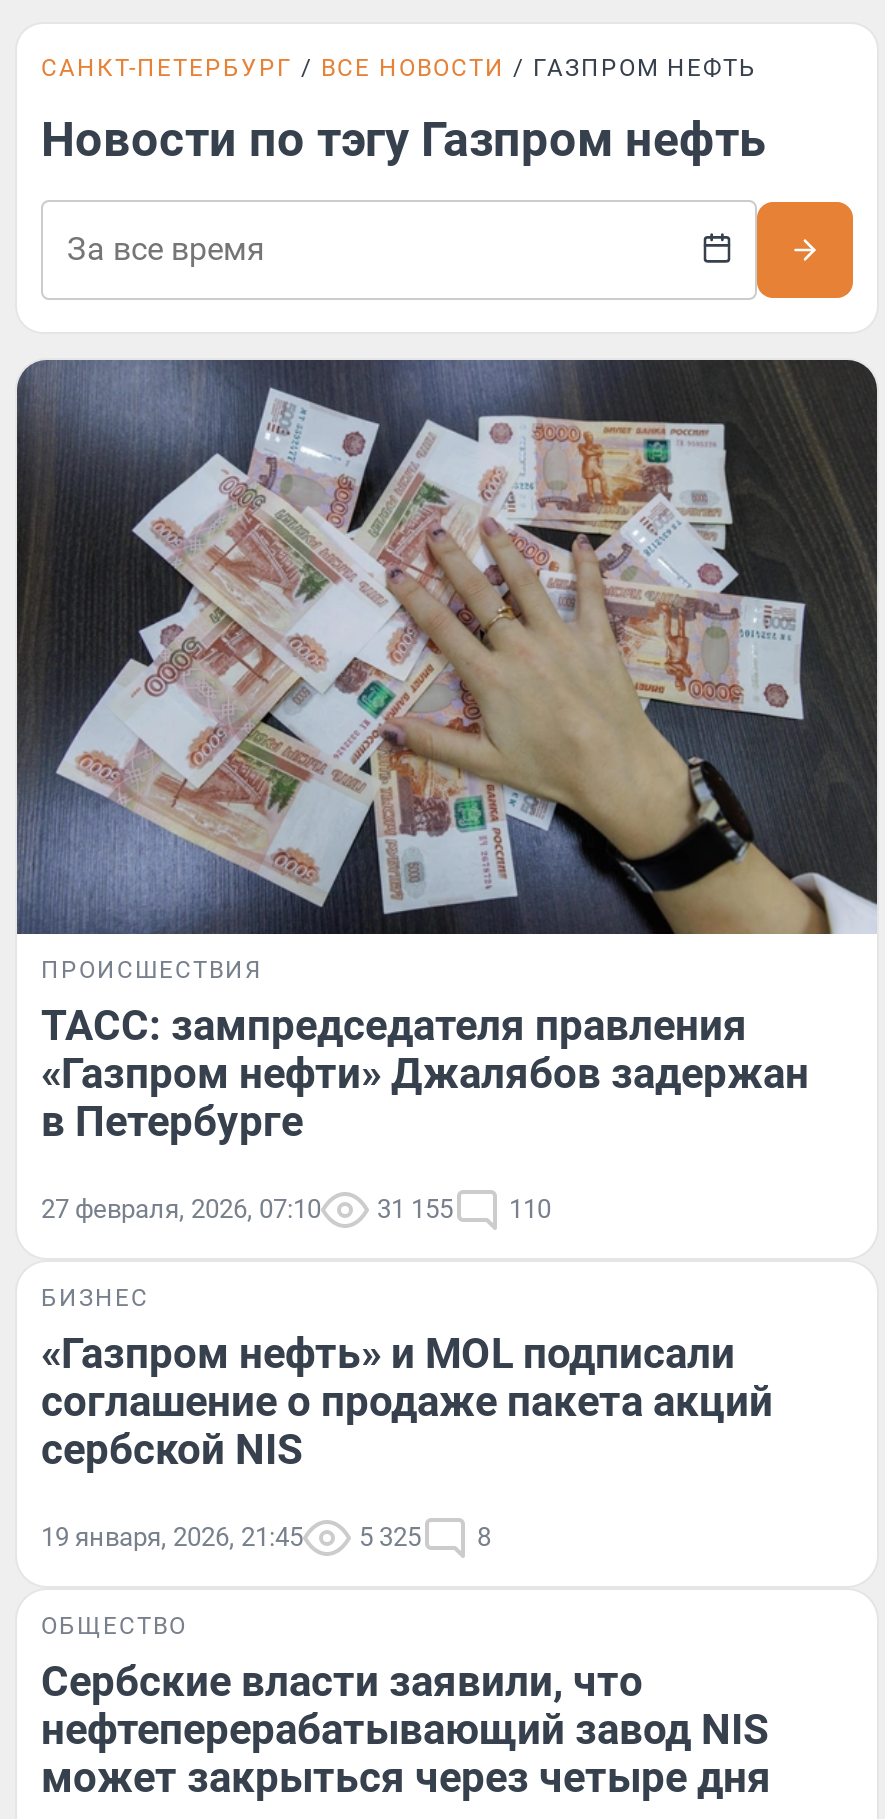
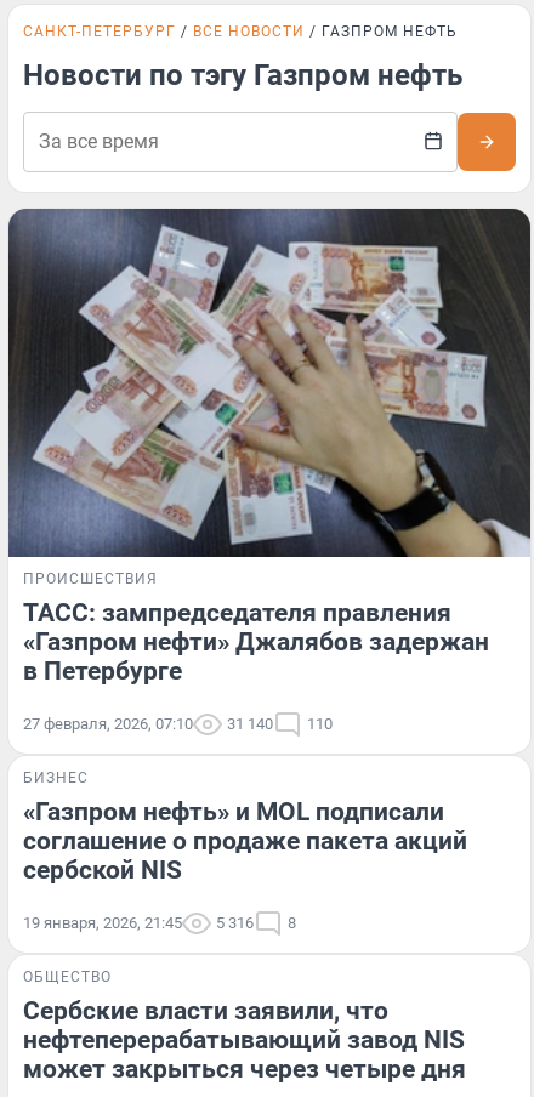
[41,1193,551,1223] 27 февраля, 2026, 07:10 31 155 110 -> [23,714,333,733] 27 февраля, 2026, 07:10 31 140 110
[41,1521,491,1551] 19 января, 2026, 21:45 5 325 8 -> [23,913,296,932] 19 января, 2026, 21:45 5 316 8

